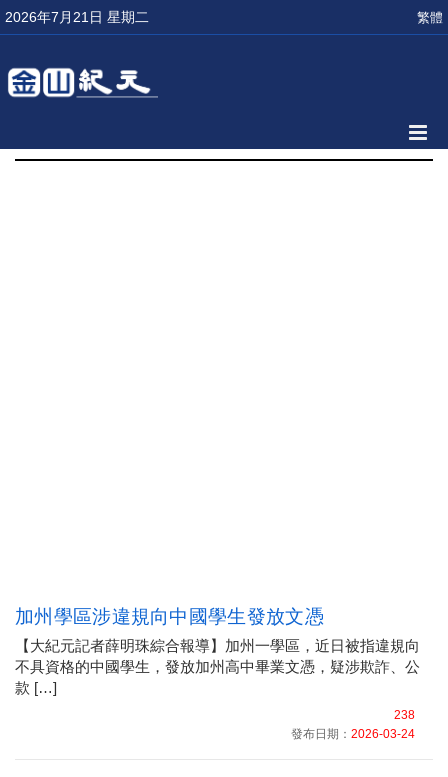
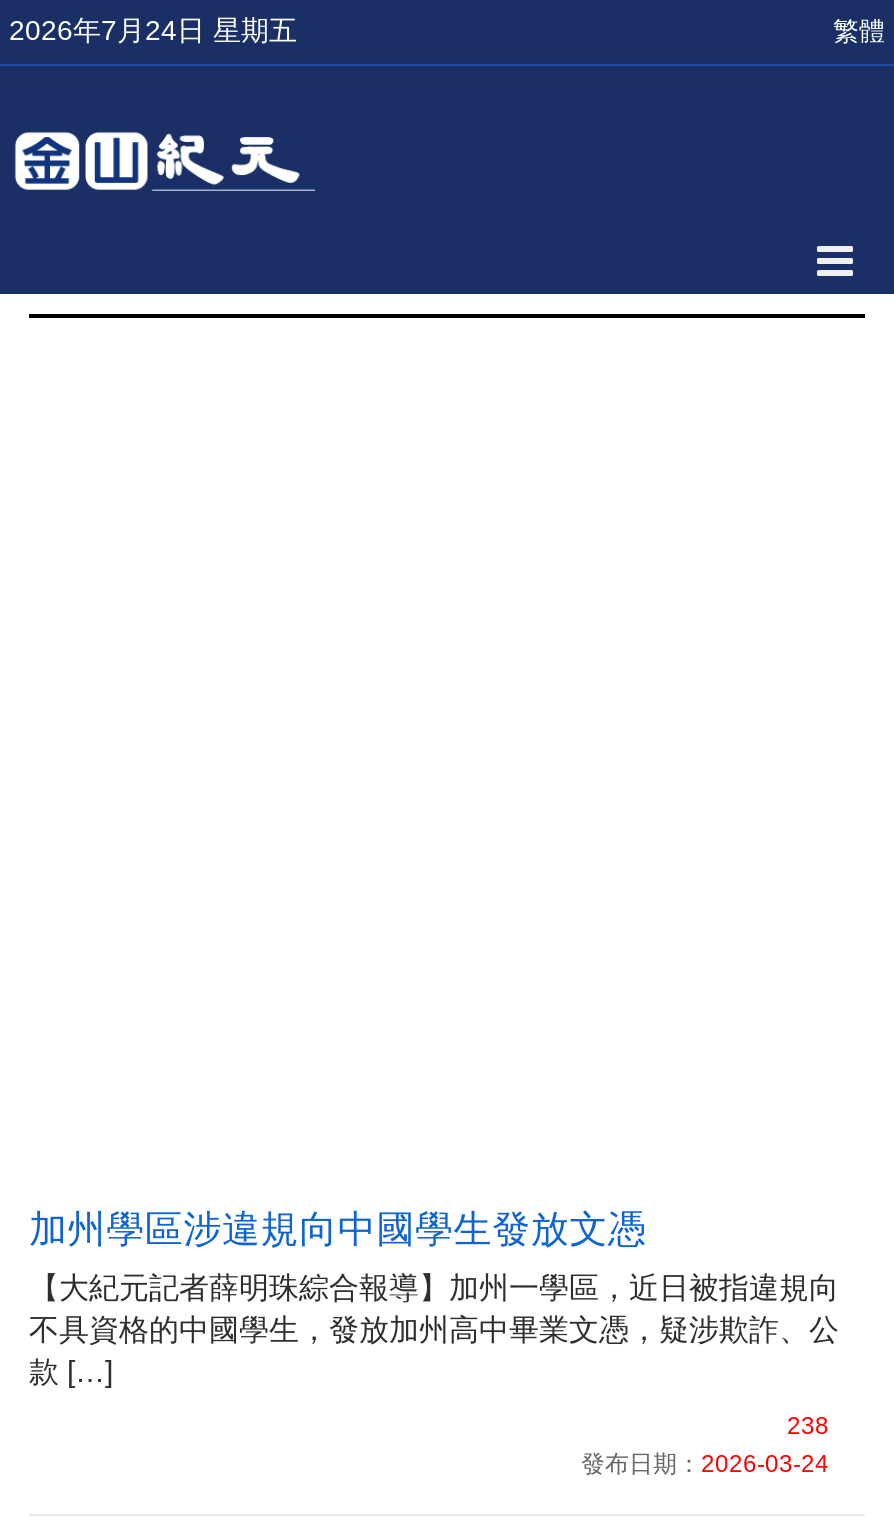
[5,9,149,25] 2026年7月21日 星期二 -> [9,14,297,46] 2026年7月24日 星期五

